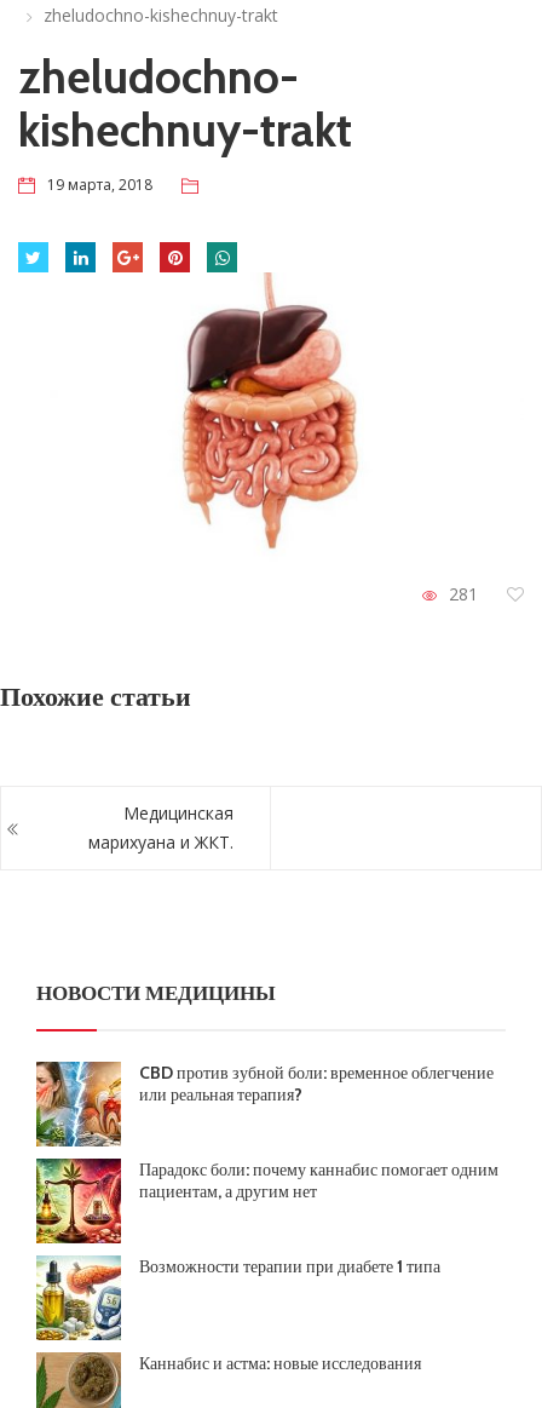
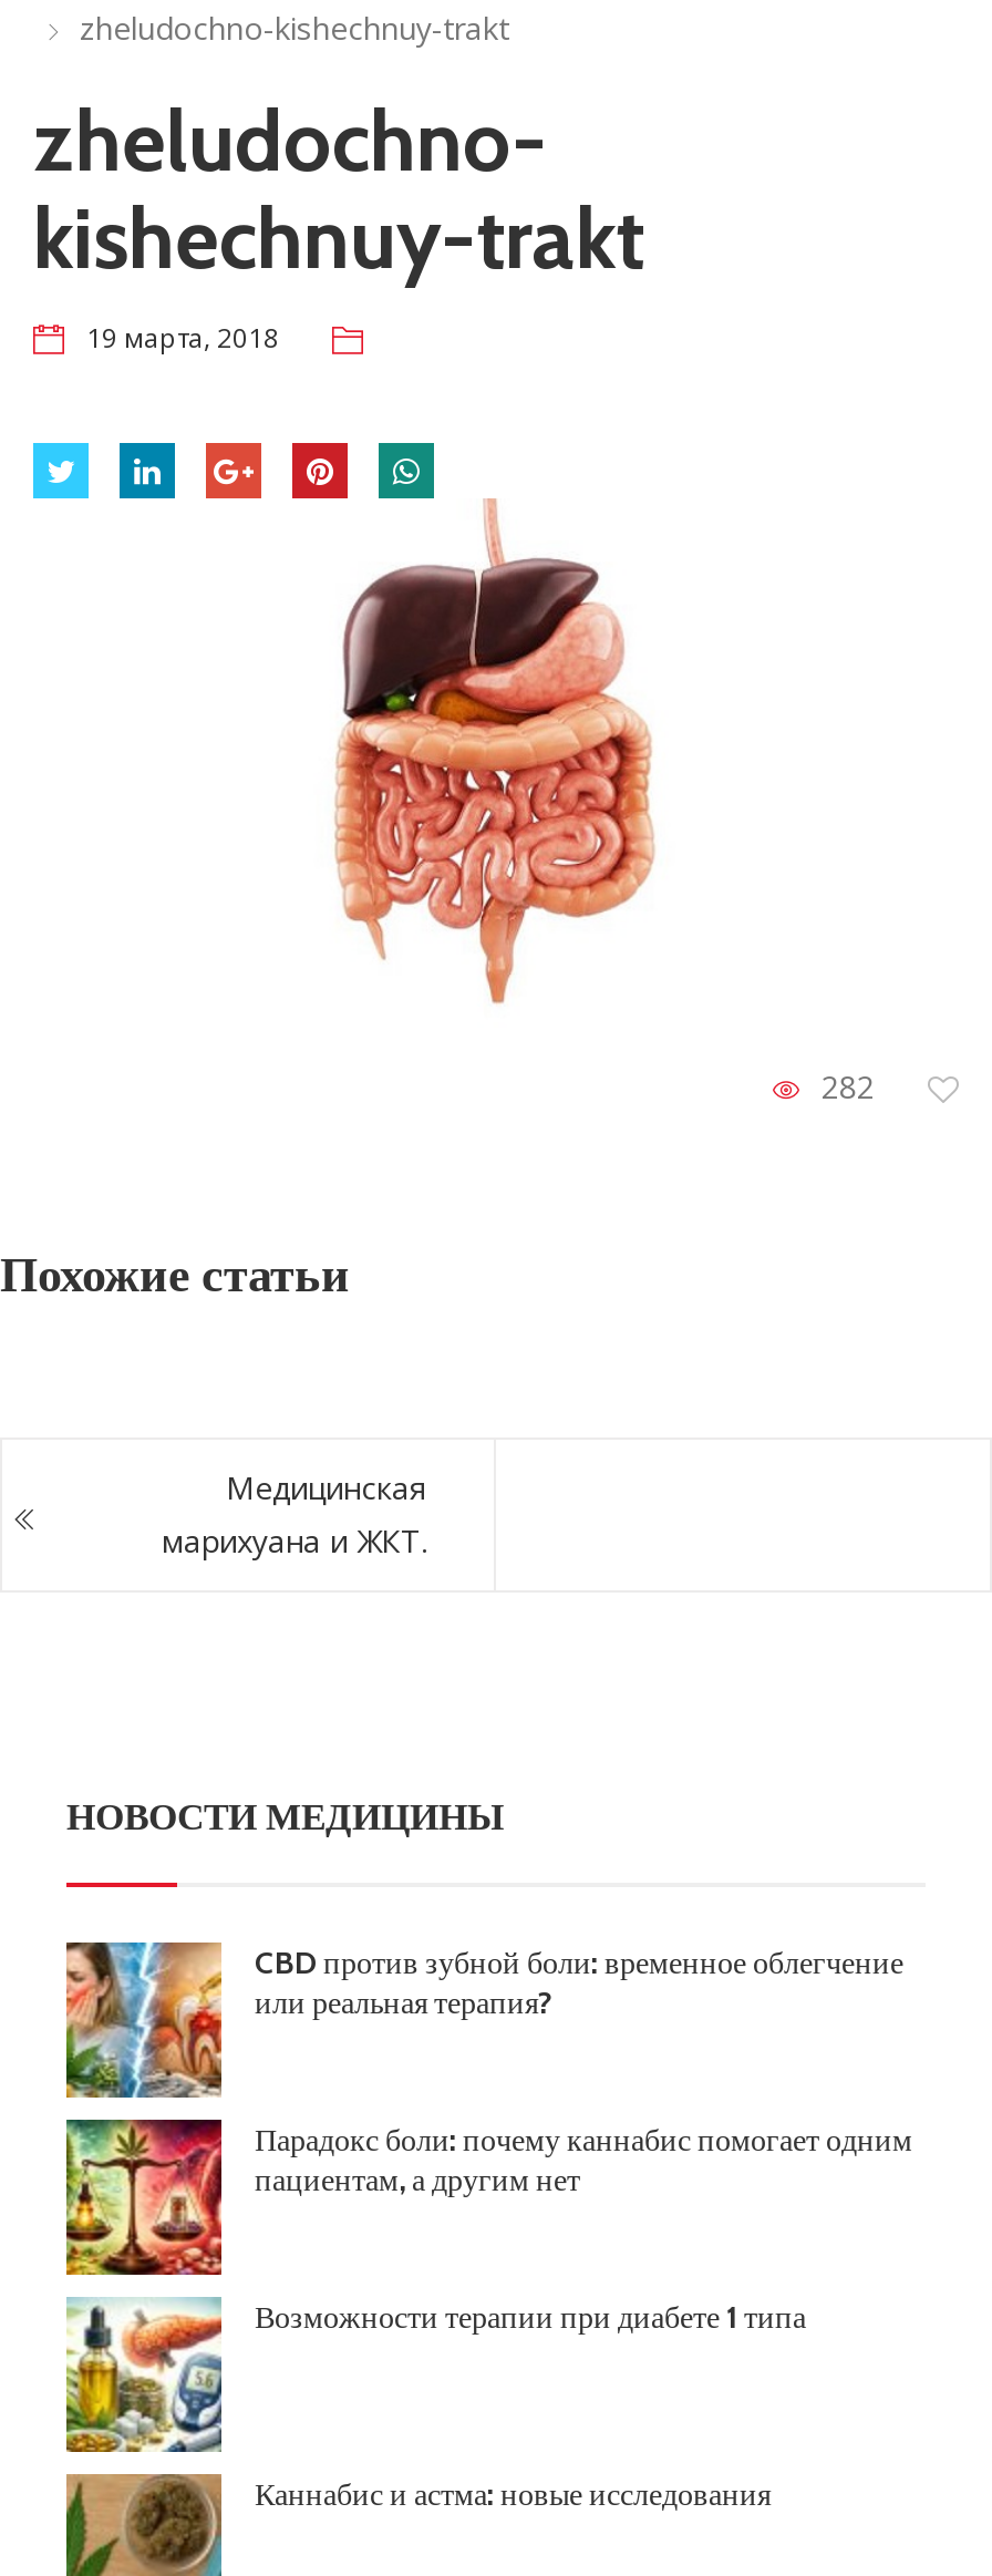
[449,582,478,605] 281 -> [821,1066,875,1108] 282

